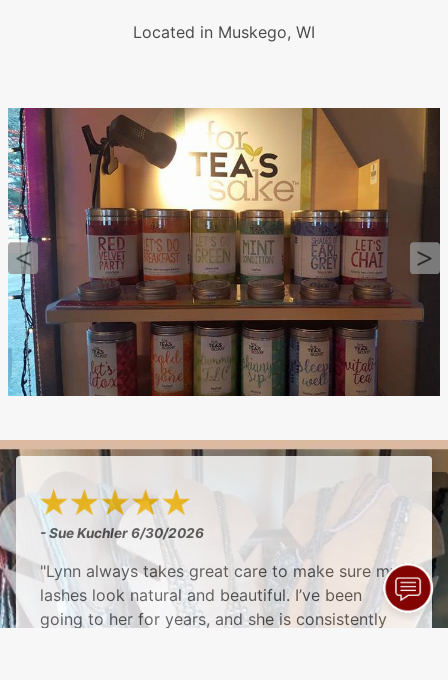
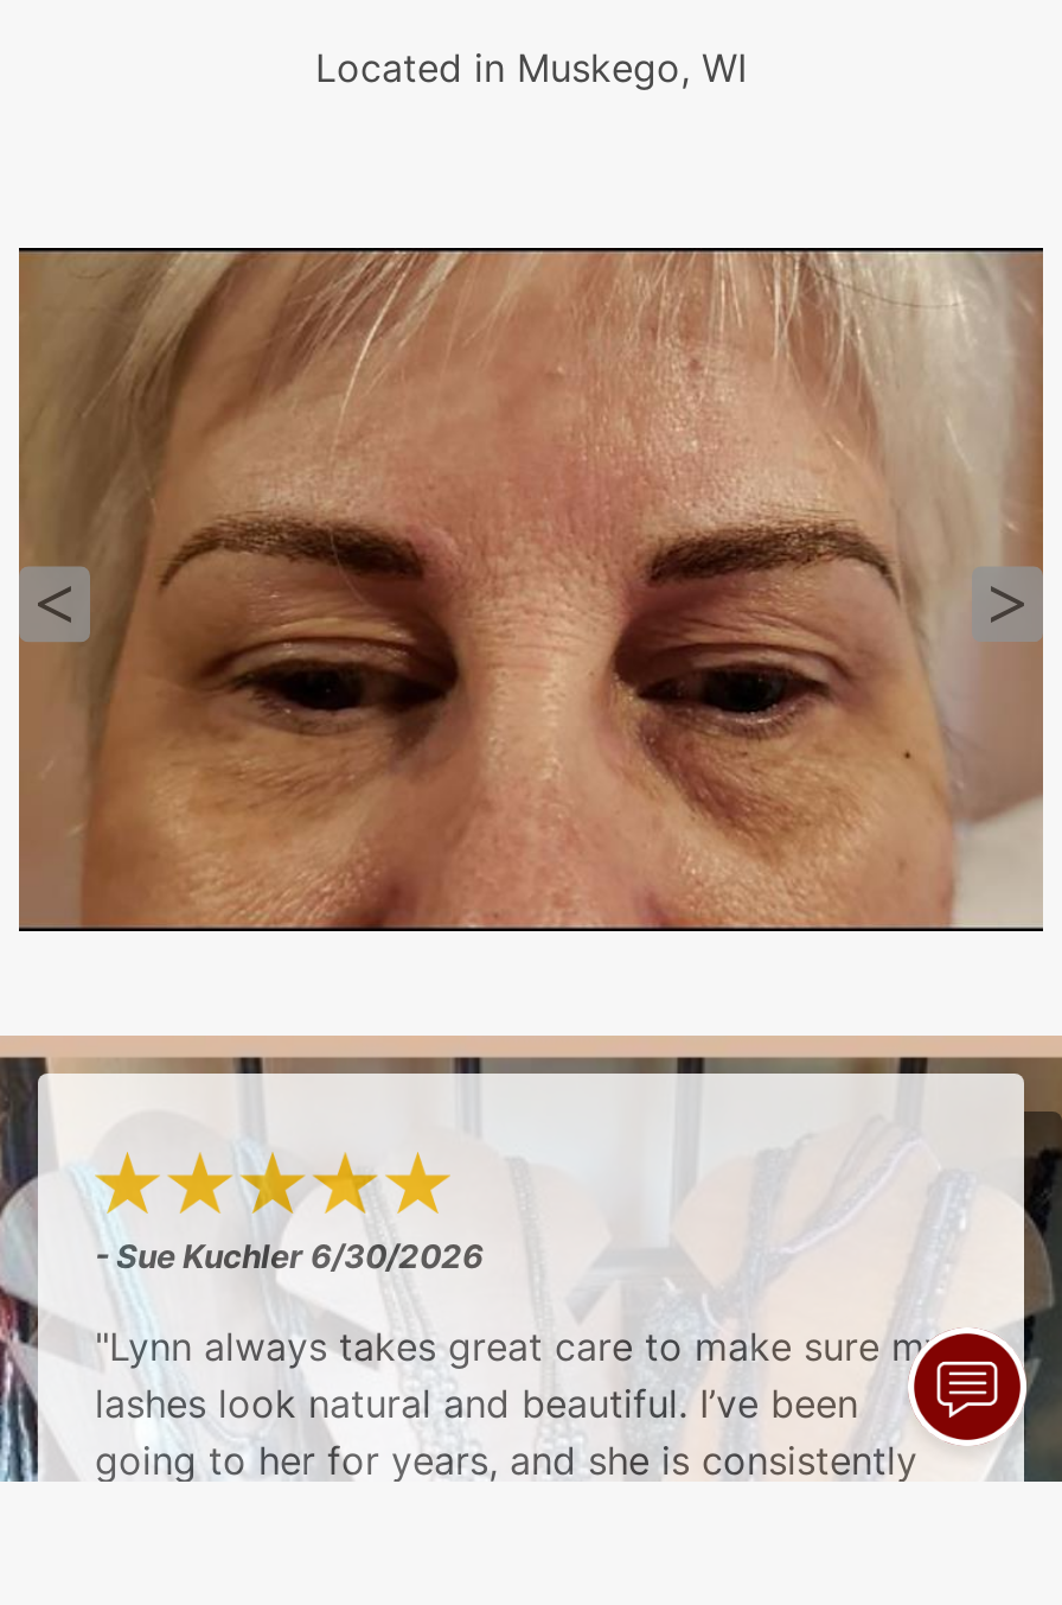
[7,107,441,397] [image] -> [17,246,1045,934] [image]

